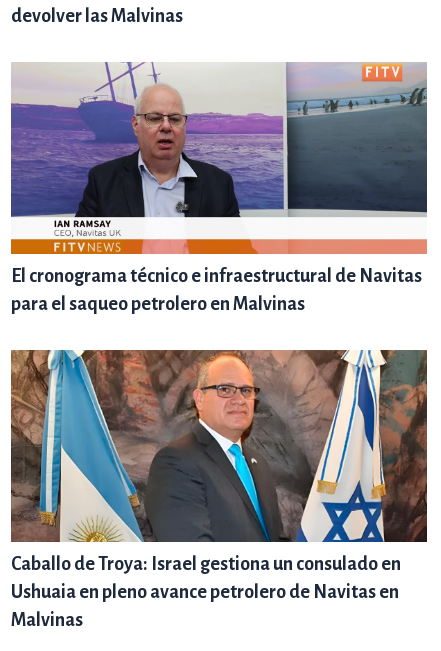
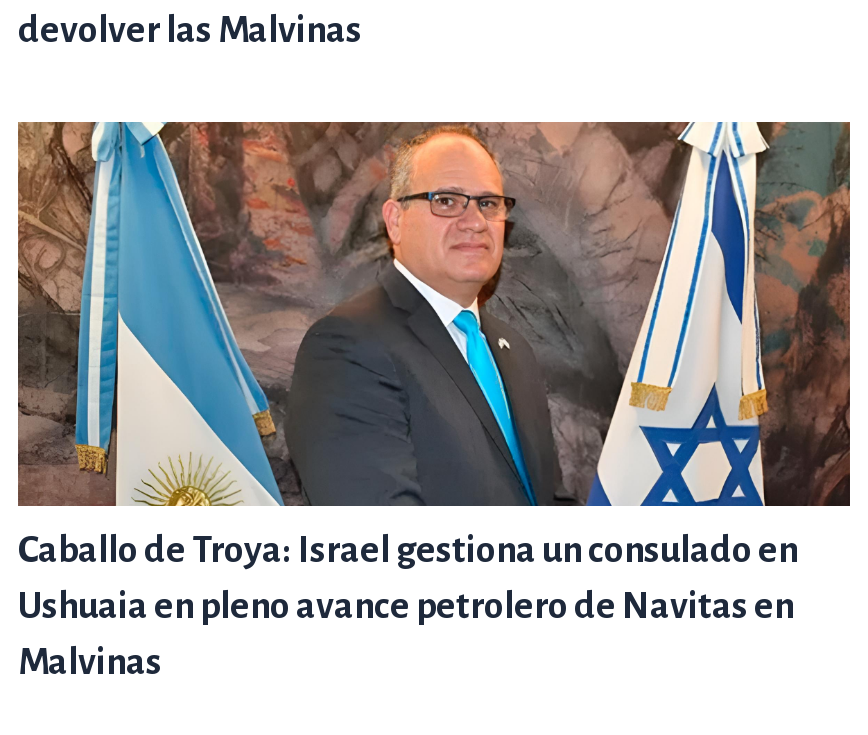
[10,61,428,314] [image] | El cronograma técnico e infraestructural de Navitas | para el saqueo petrolero en Malvinas -> none

